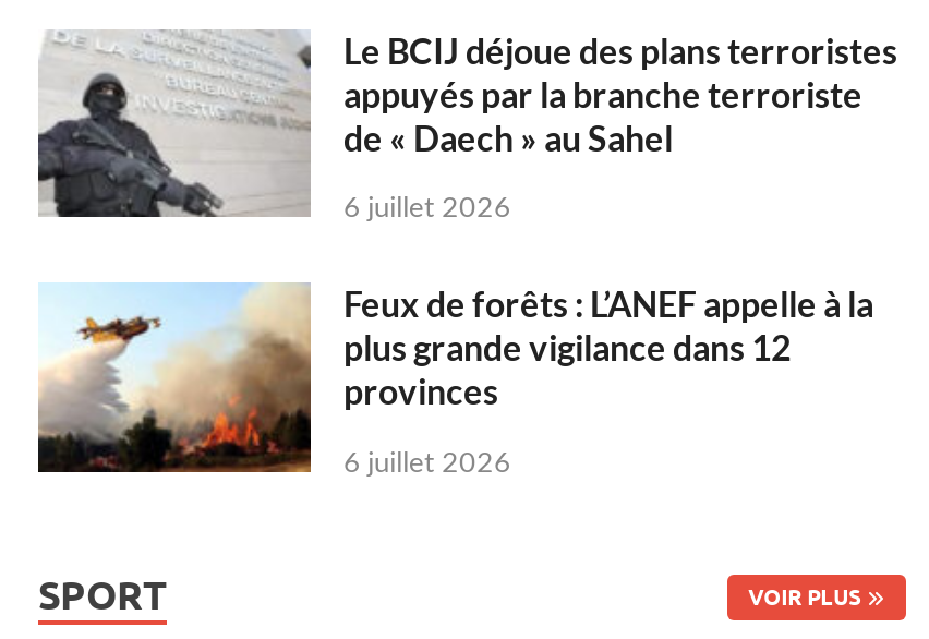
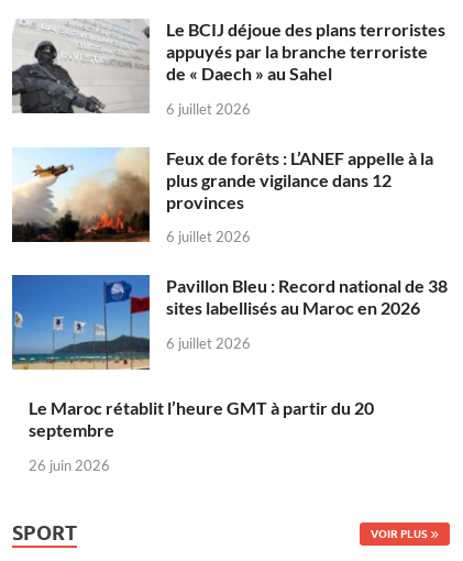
none -> [11,274,448,474] [image] | Pavillon Bleu : Record national de 38 | sites labellisés au Maroc en 2026 | 6 juillet 2026 | Le Maroc rétablit l’heure GMT à partir du 20 | septembre | 26 juin 2026

